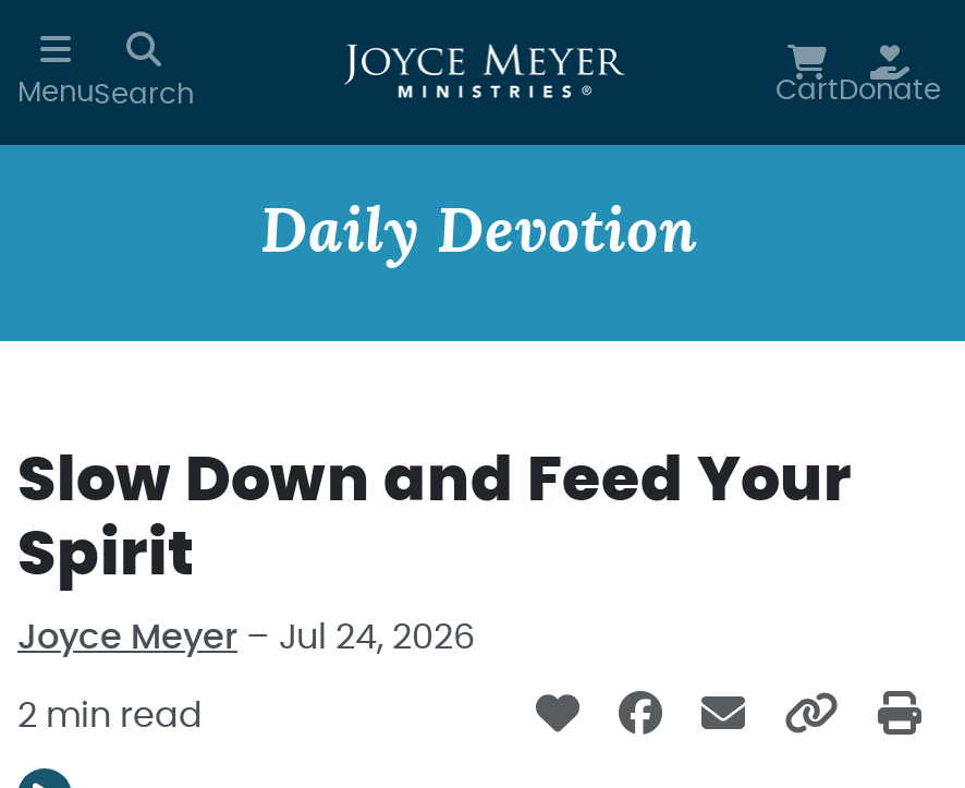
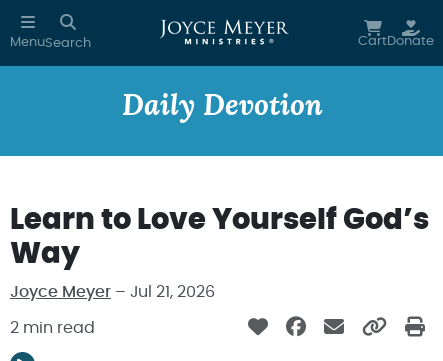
[17,450,852,587] Slow Down and Feed Your | Spirit -> [10,206,429,269] Learn to Love Yourself God’s | Way
[17,620,475,655] Joyce Meyer – Jul 24, 2026 -> [10,284,215,300] Joyce Meyer – Jul 21, 2026

